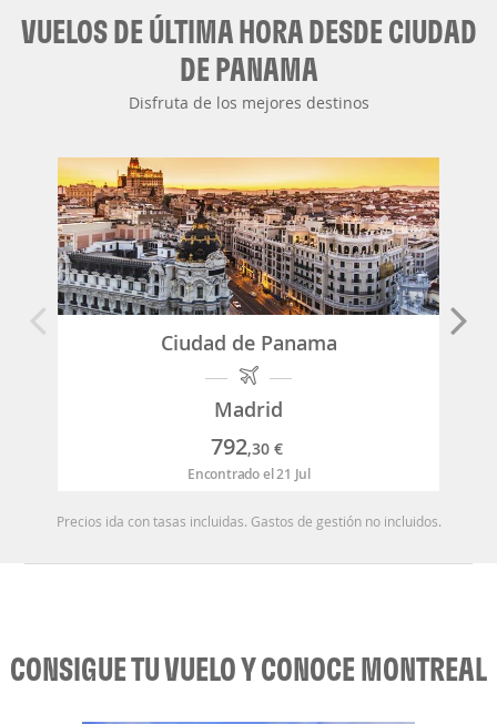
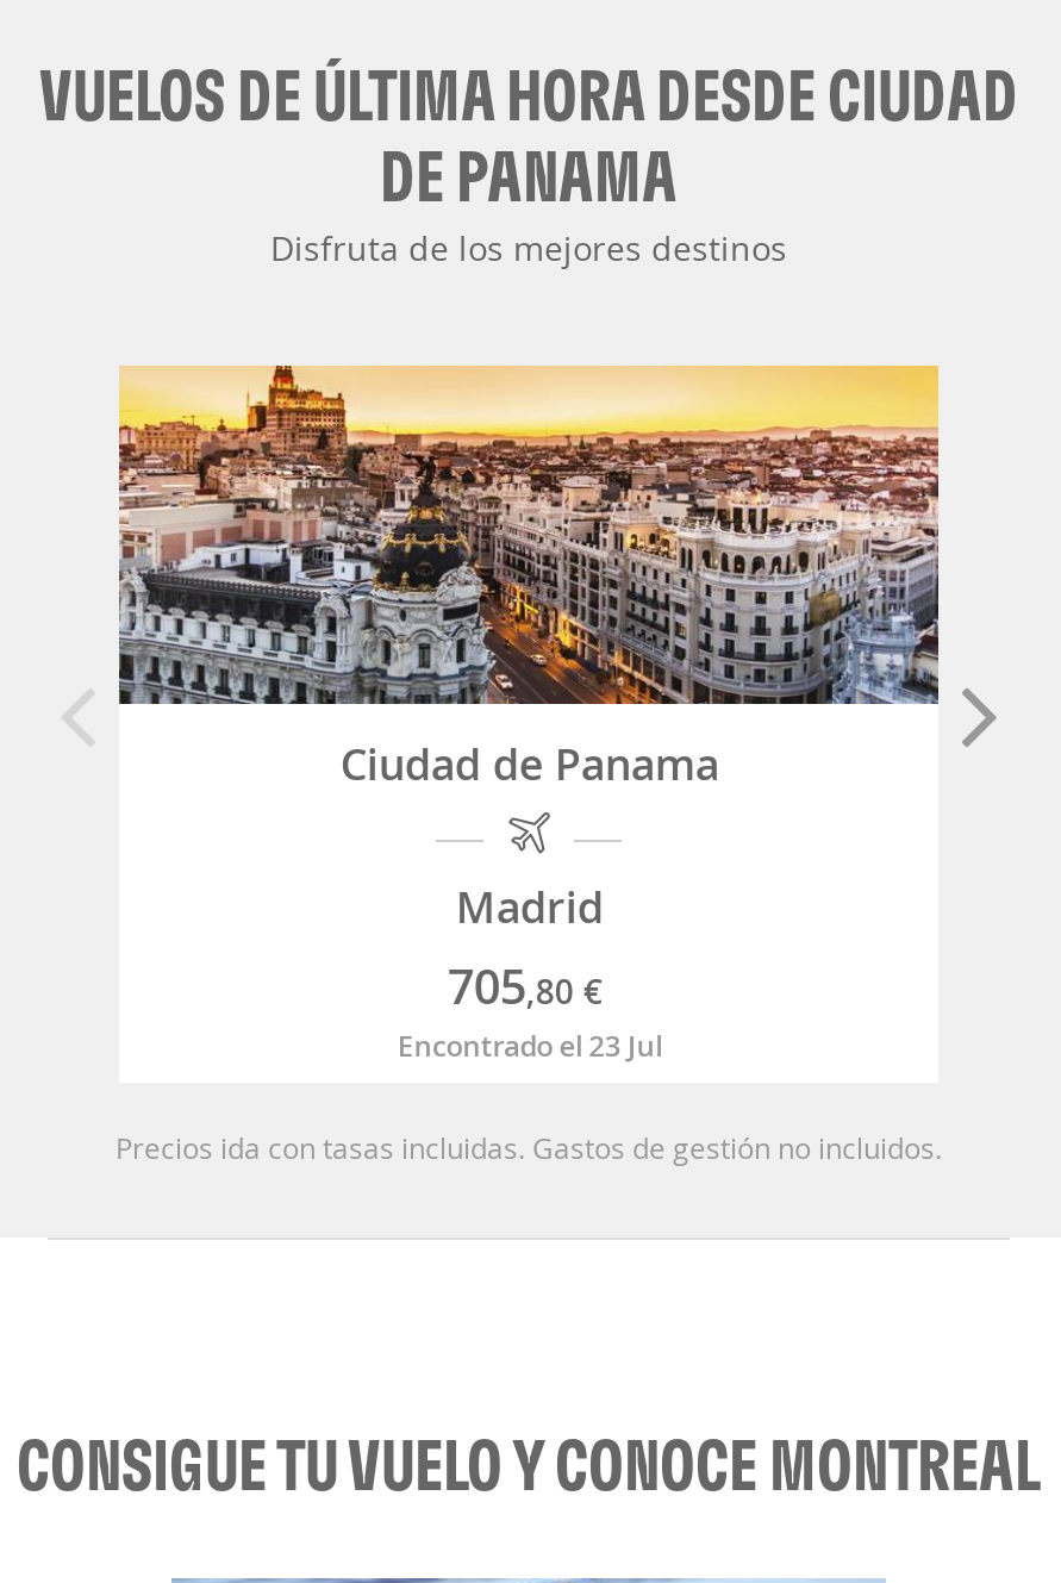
[211,432,283,462] 792,30 € -> [448,955,602,1019] 705,80 €
[187,465,311,484] Encontrado el 21 Jul -> [397,1026,662,1067] Encontrado el 23 Jul

